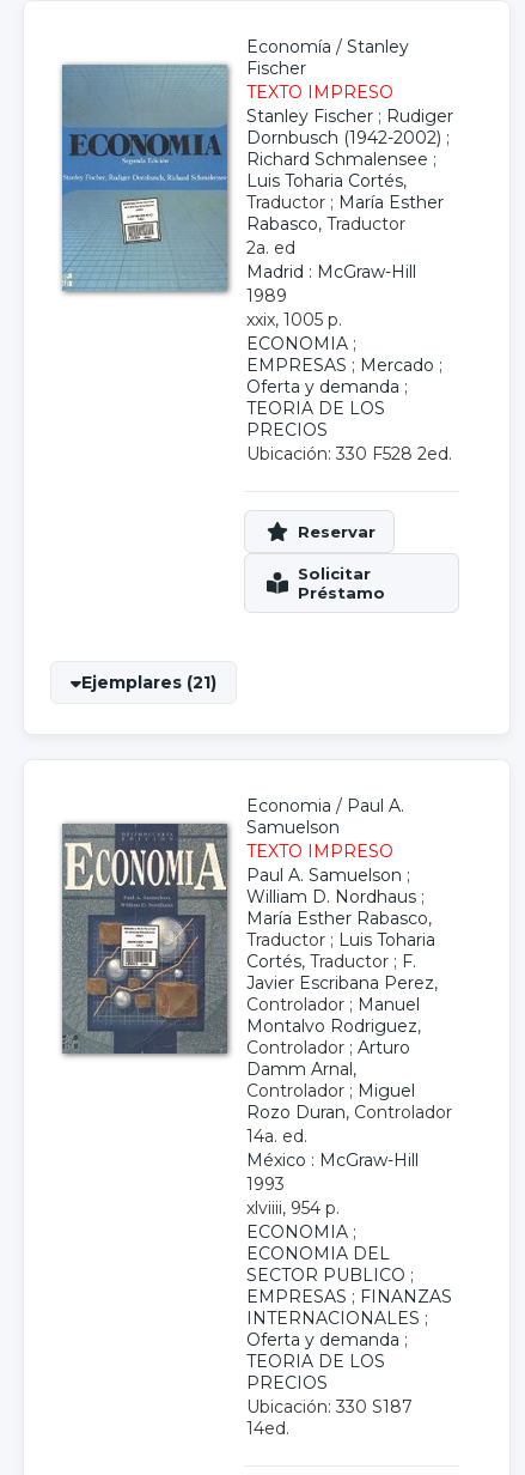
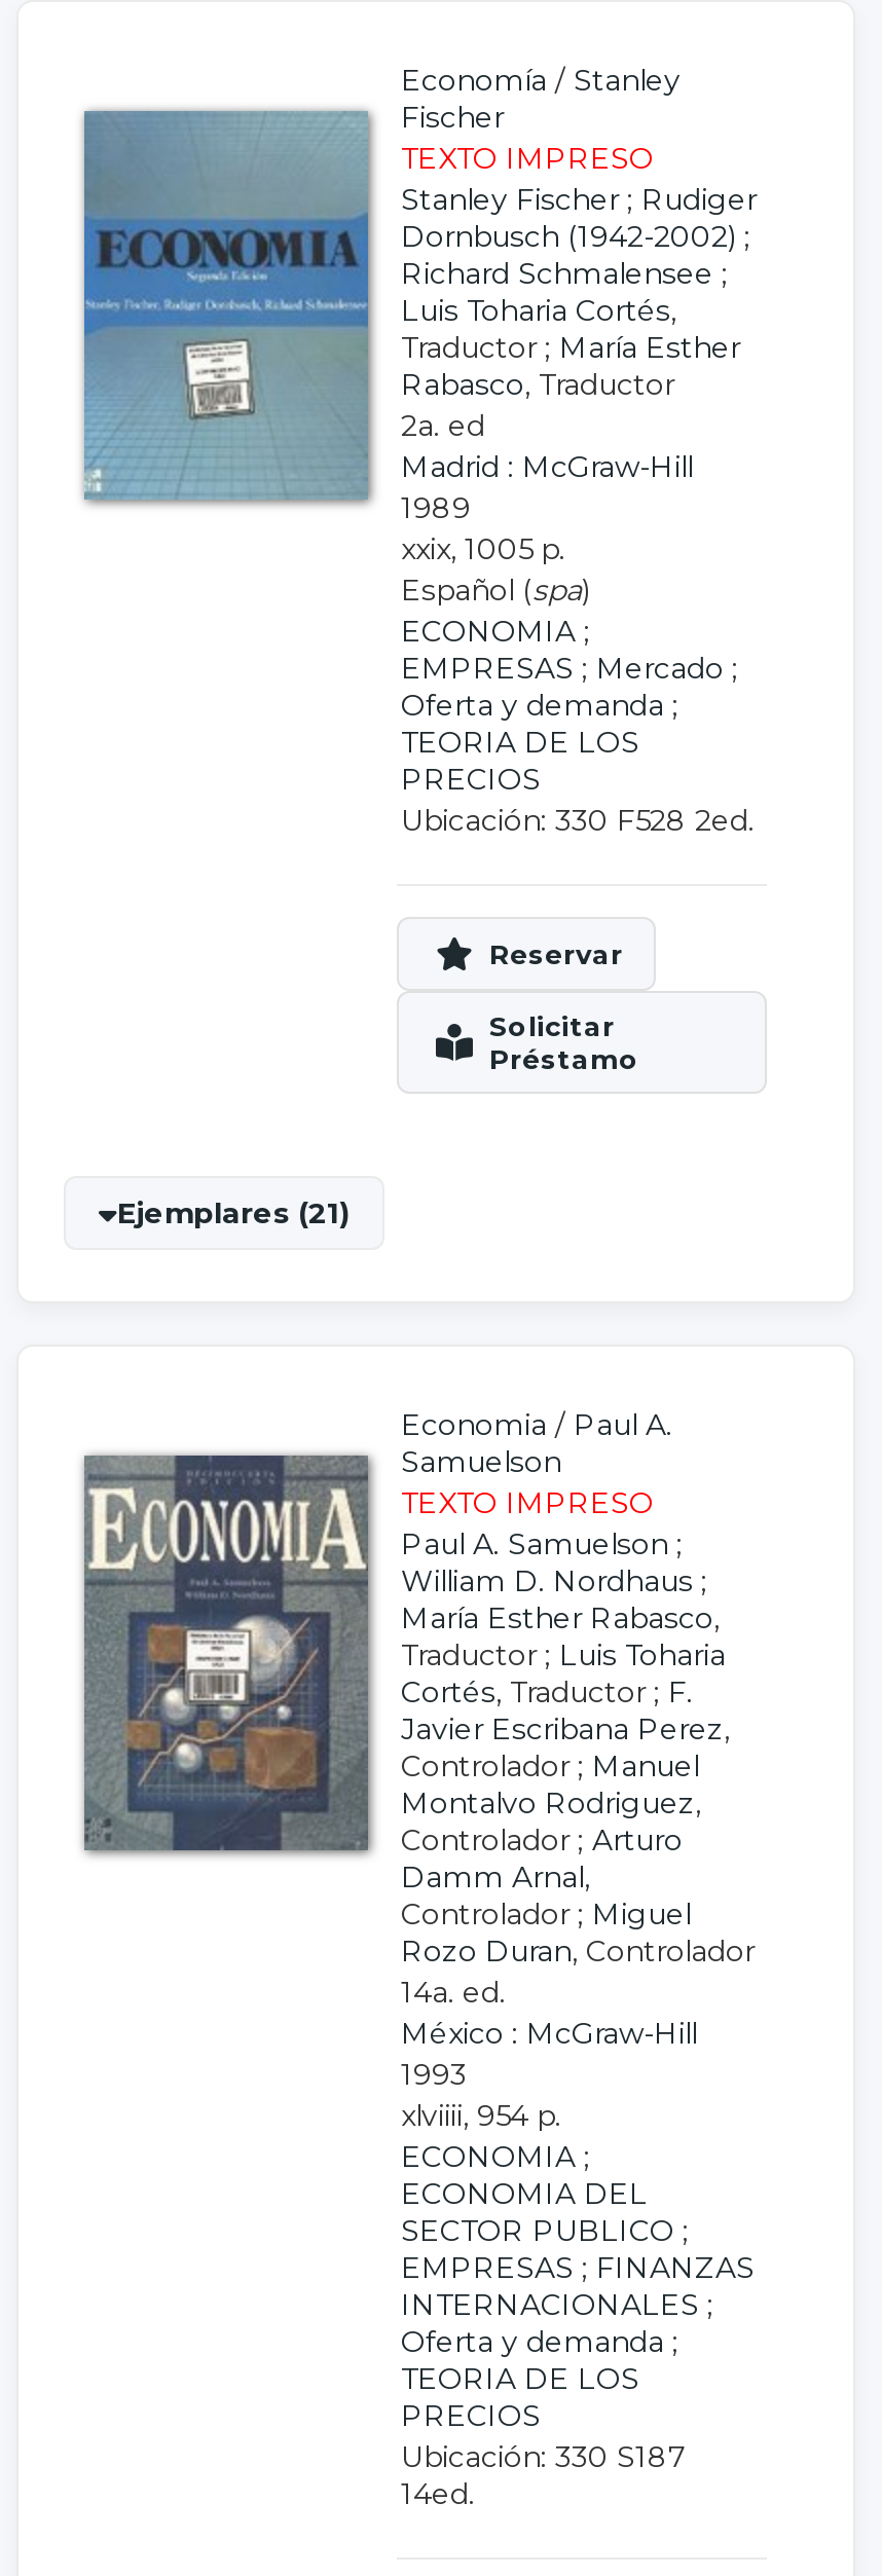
none -> [401,572,590,609] Español (spa)

